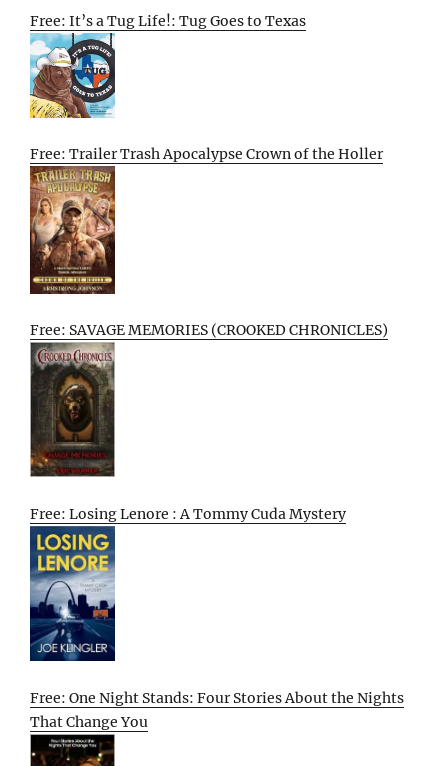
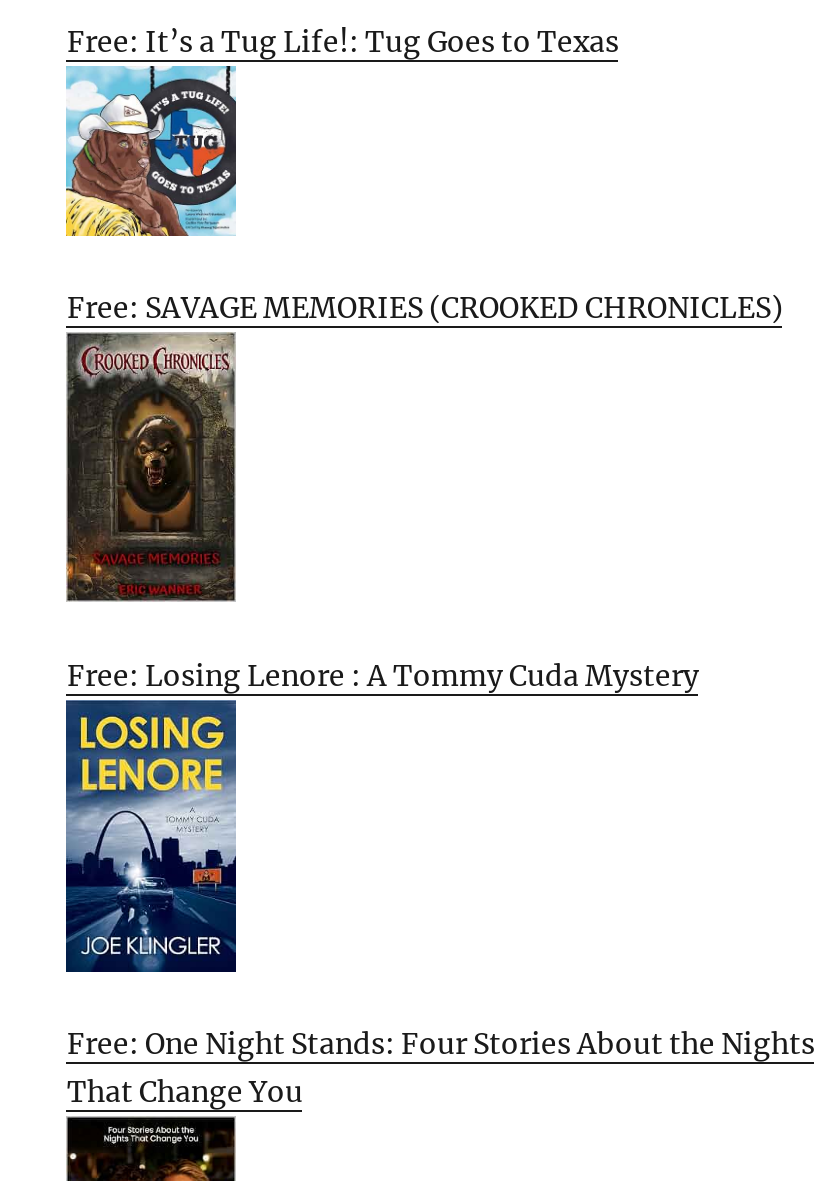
[30,145,383,163] Free: Trailer Trash Apocalypse Crown of the Holler -> none
[29,171,116,295] [image] -> none

